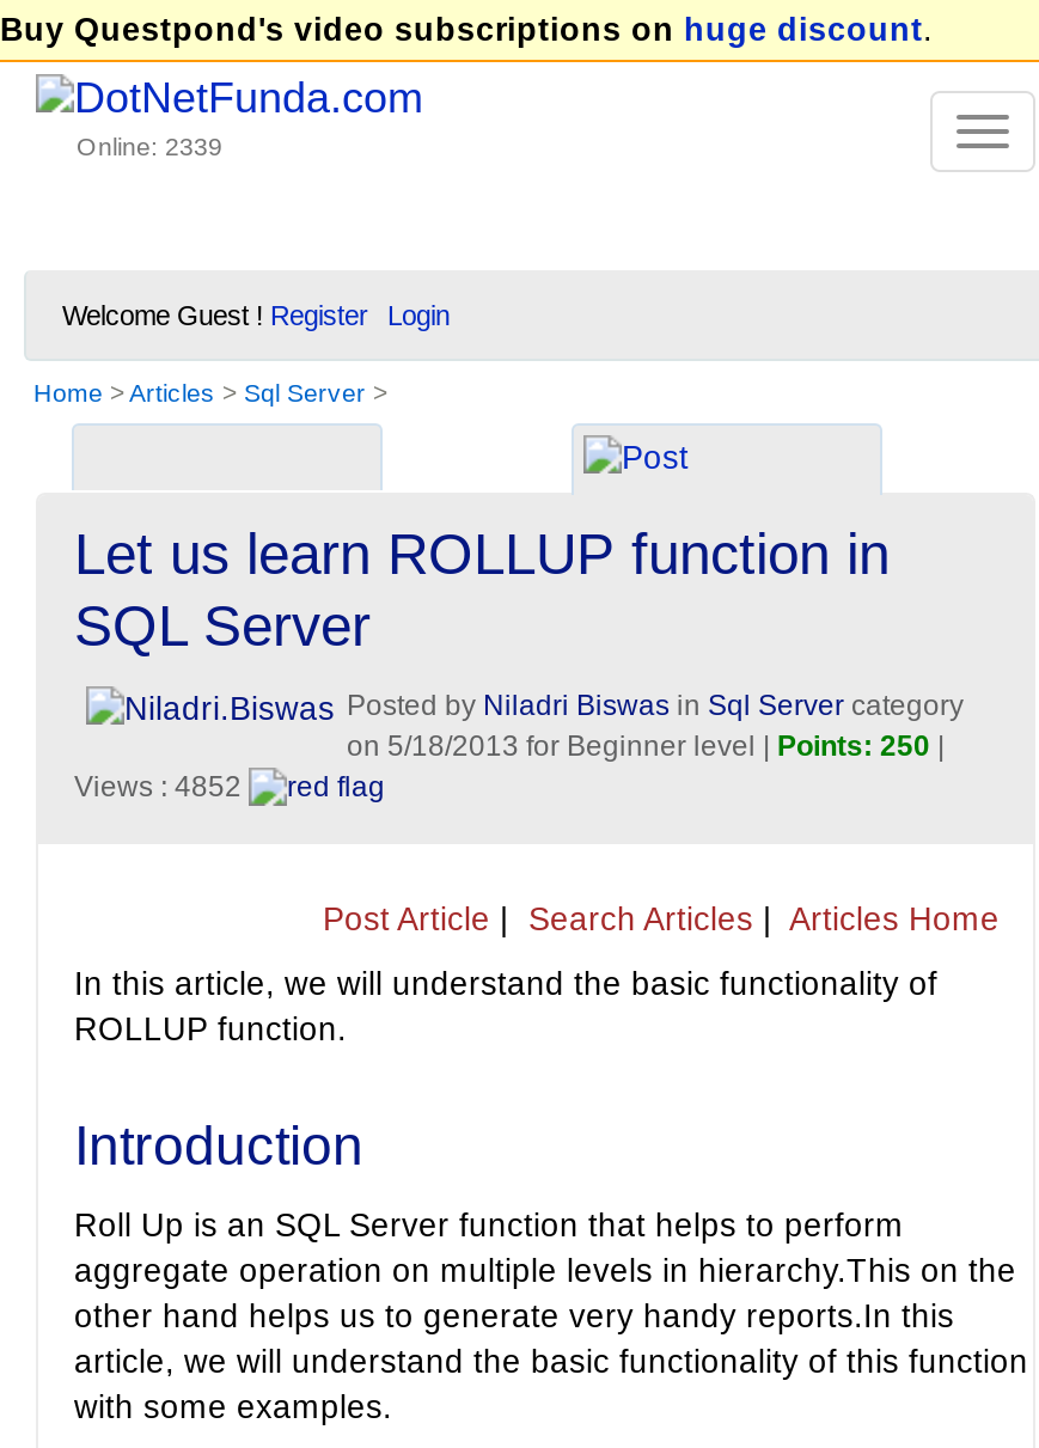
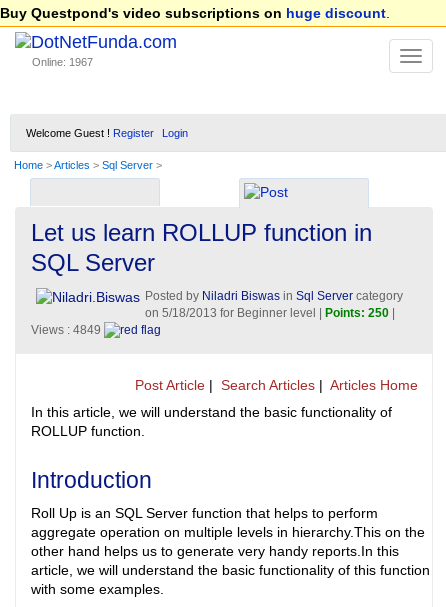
[77,132,222,161] Online: 2339 -> [32,56,93,68] Online: 1967
[74,770,249,804] Views : 4852 -> [31,323,104,337] Views : 4849

